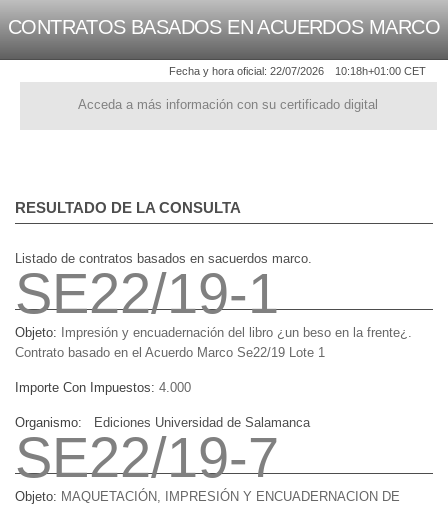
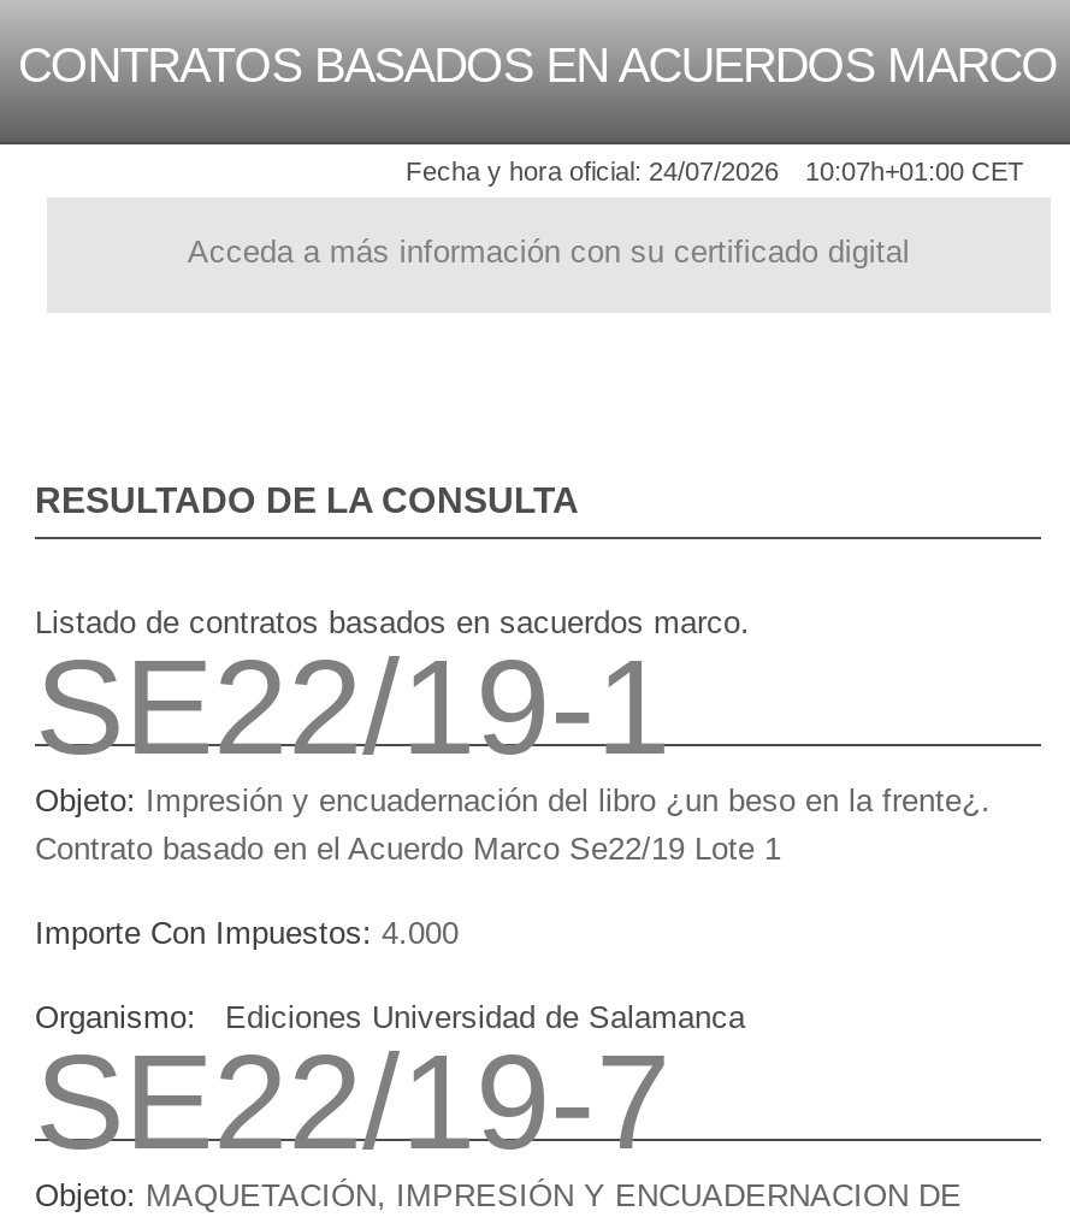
[169,65,324,77] Fecha y hora oficial: 22/07/2026 -> [406,157,779,186] Fecha y hora oficial: 24/07/2026
[335,65,426,77] 10:18h+01:00 CET -> [805,157,1024,186] 10:07h+01:00 CET

